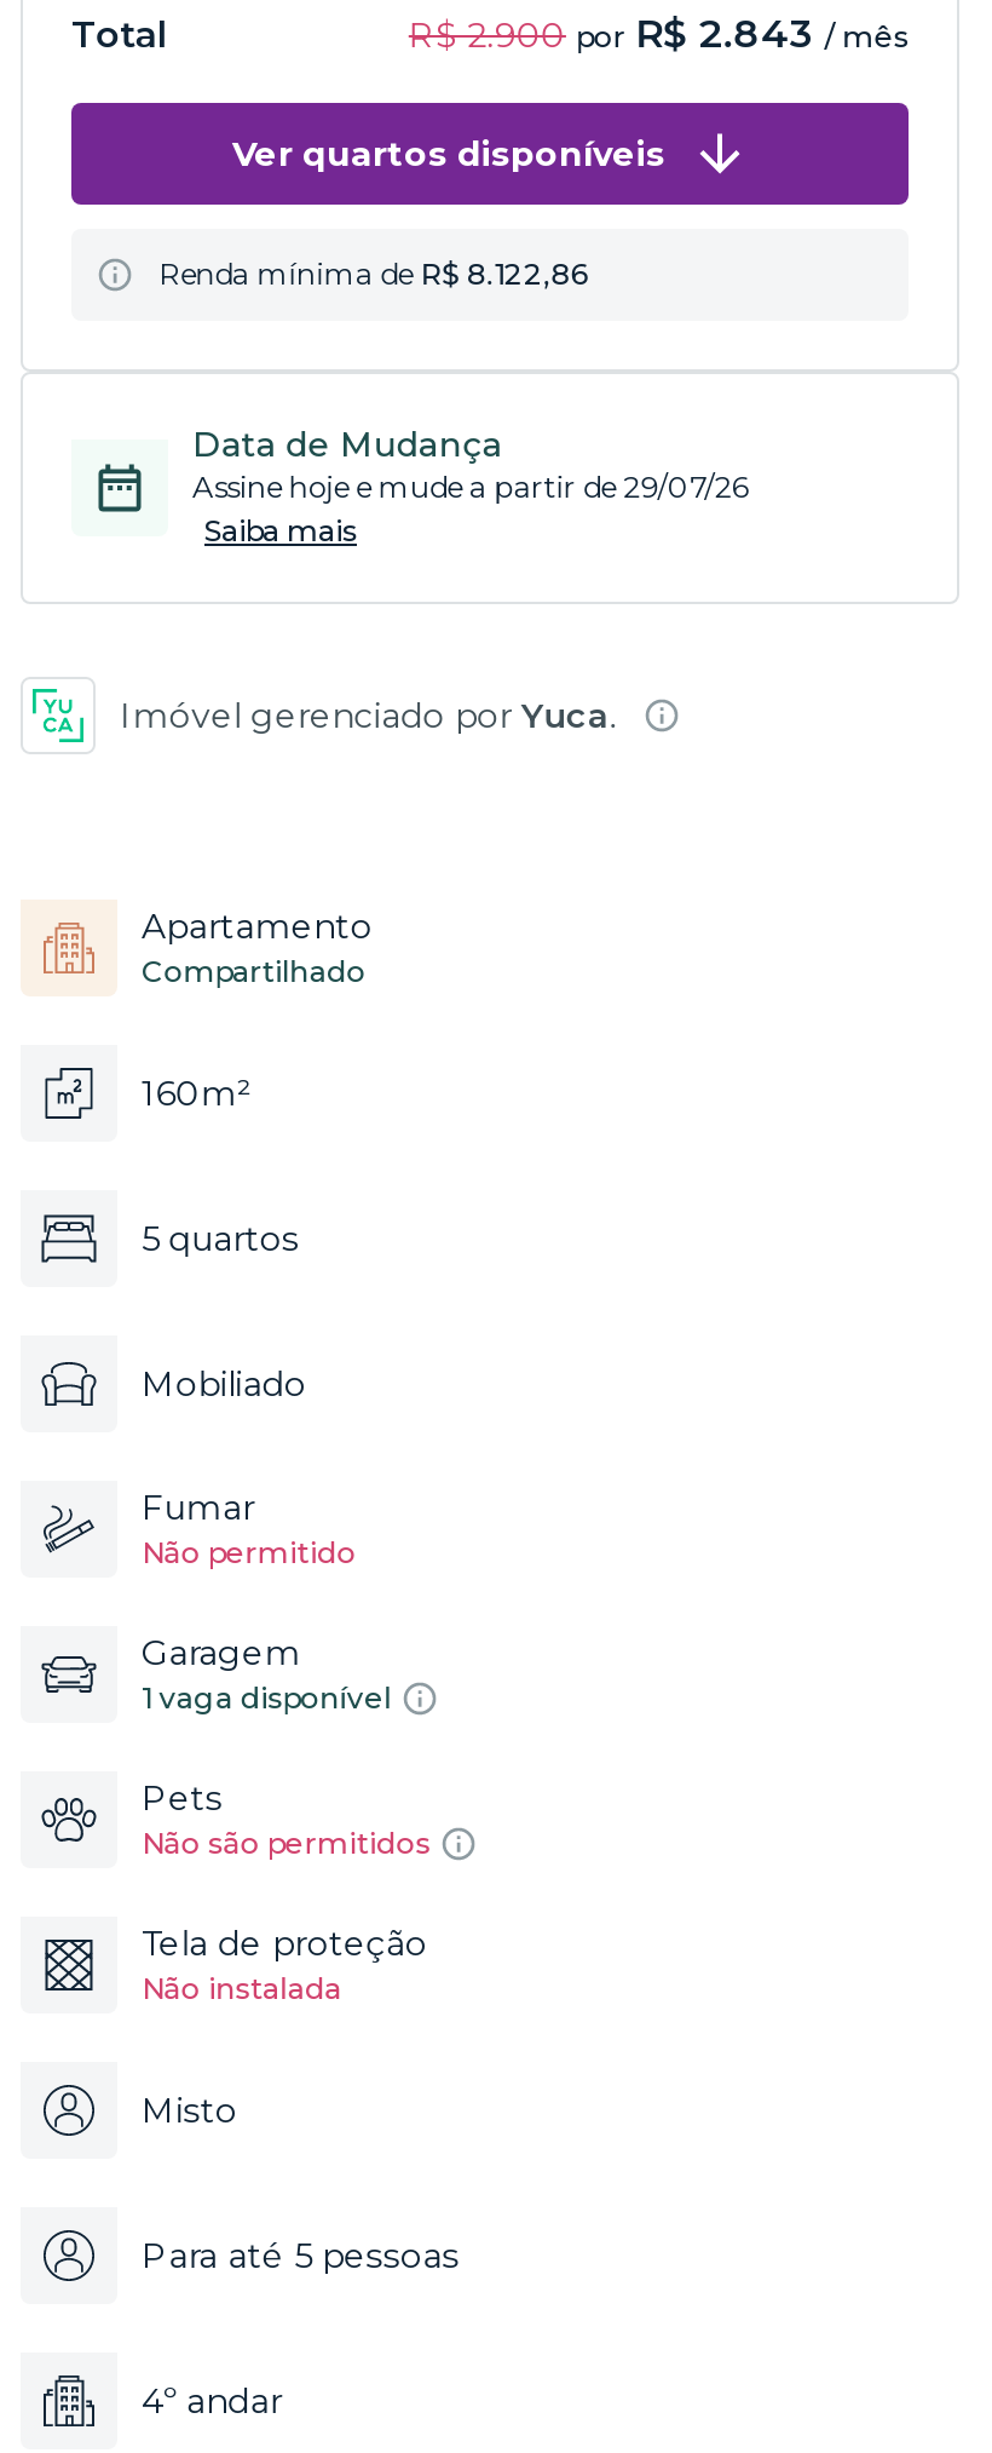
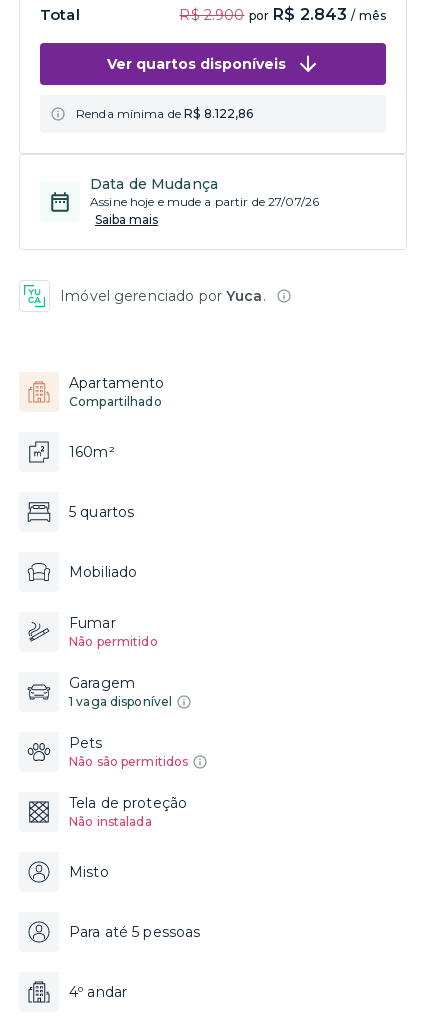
[192,469,749,505] Assine hoje e mude a partir de 29/07/26 -> [90,194,319,209] Assine hoje e mude a partir de 27/07/26

